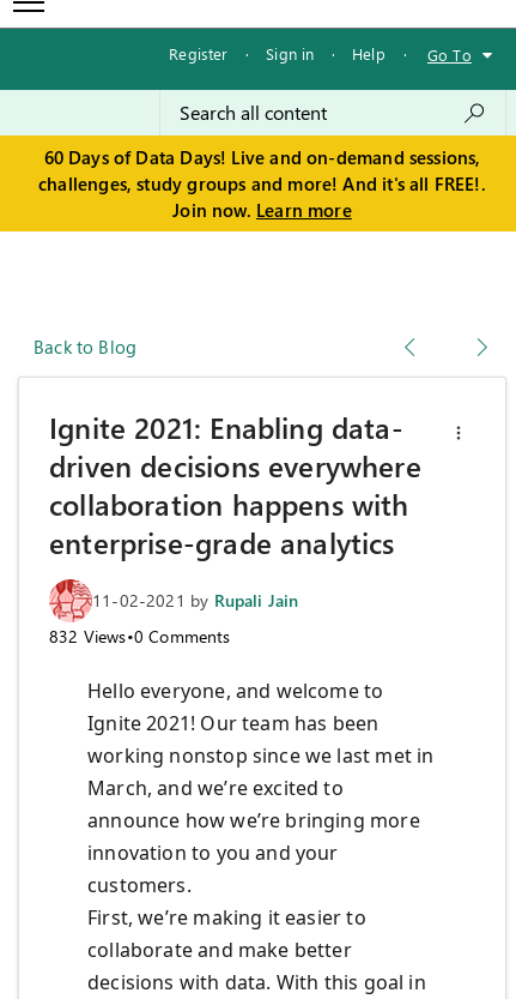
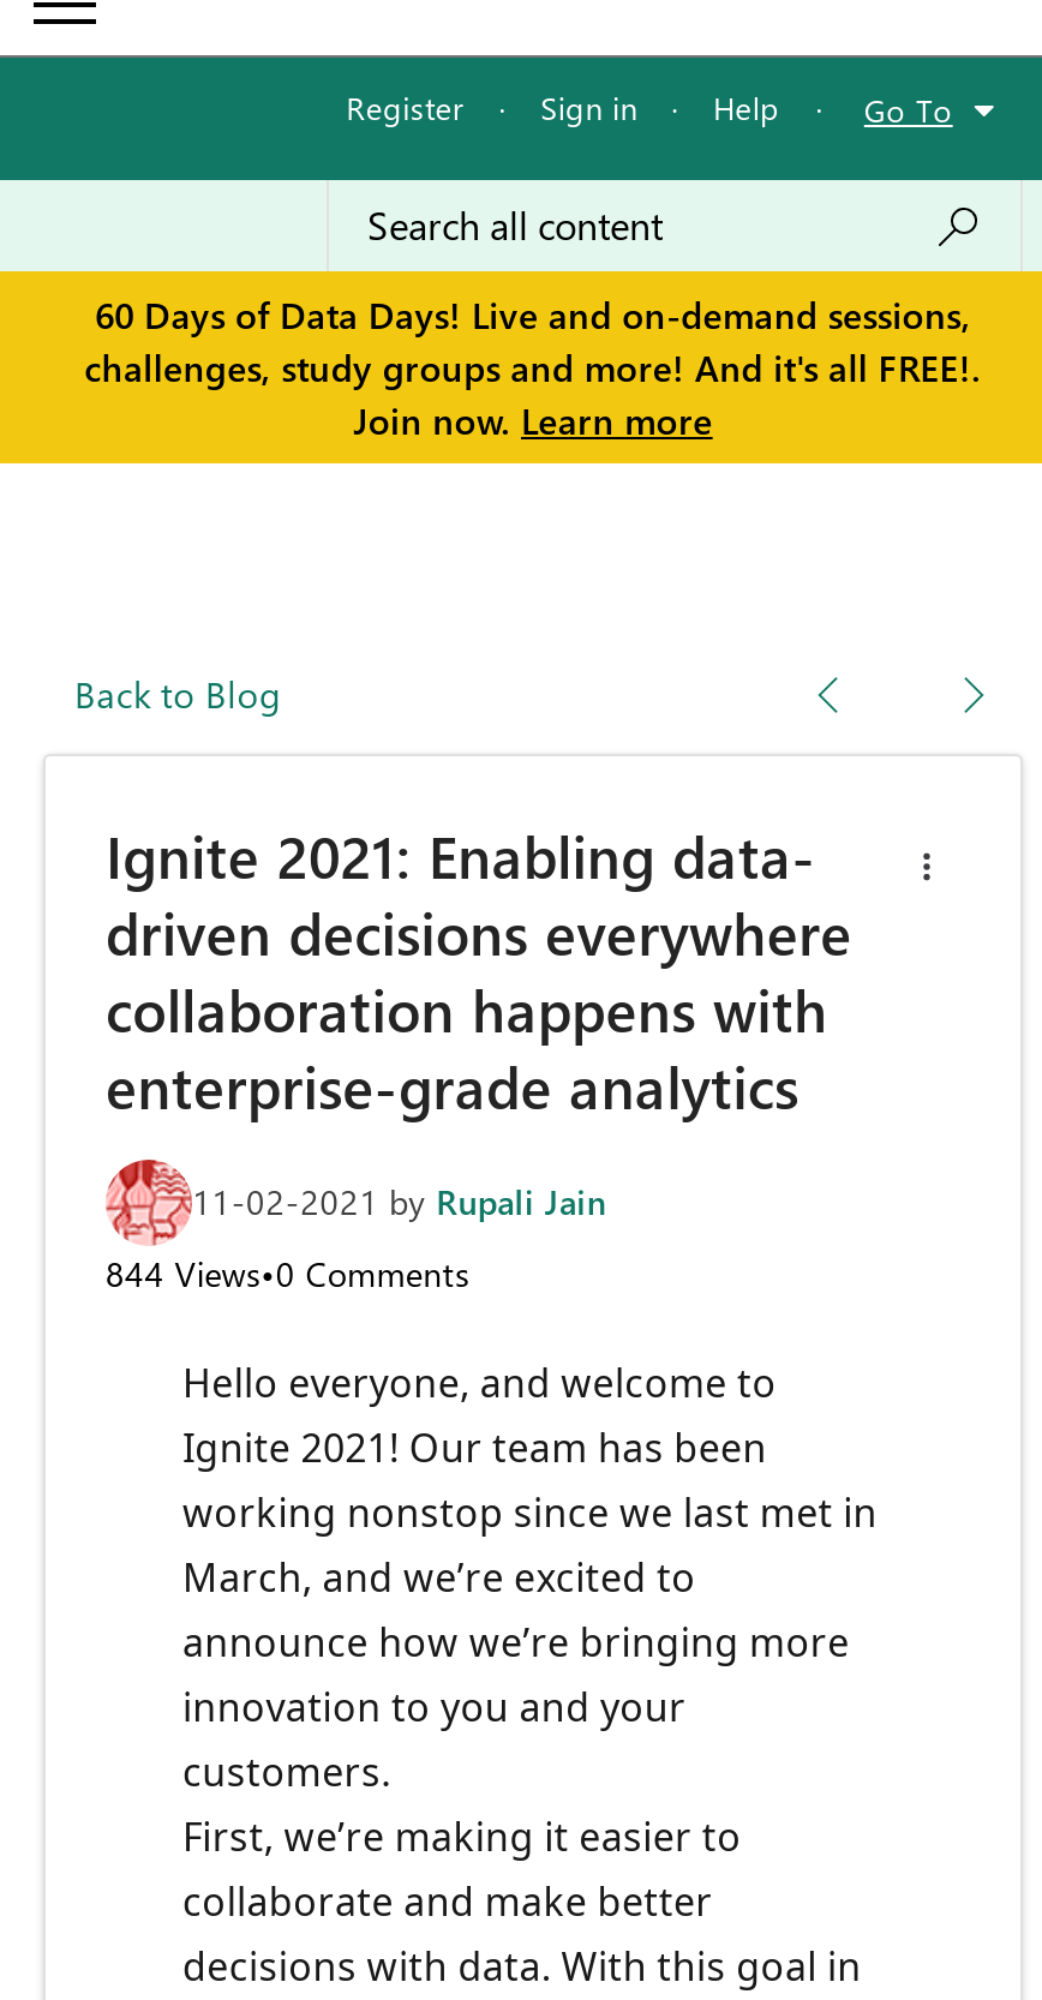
[49,625,231,648] 832 Views•0 Comments -> [106,1252,470,1297] 844 Views•0 Comments

